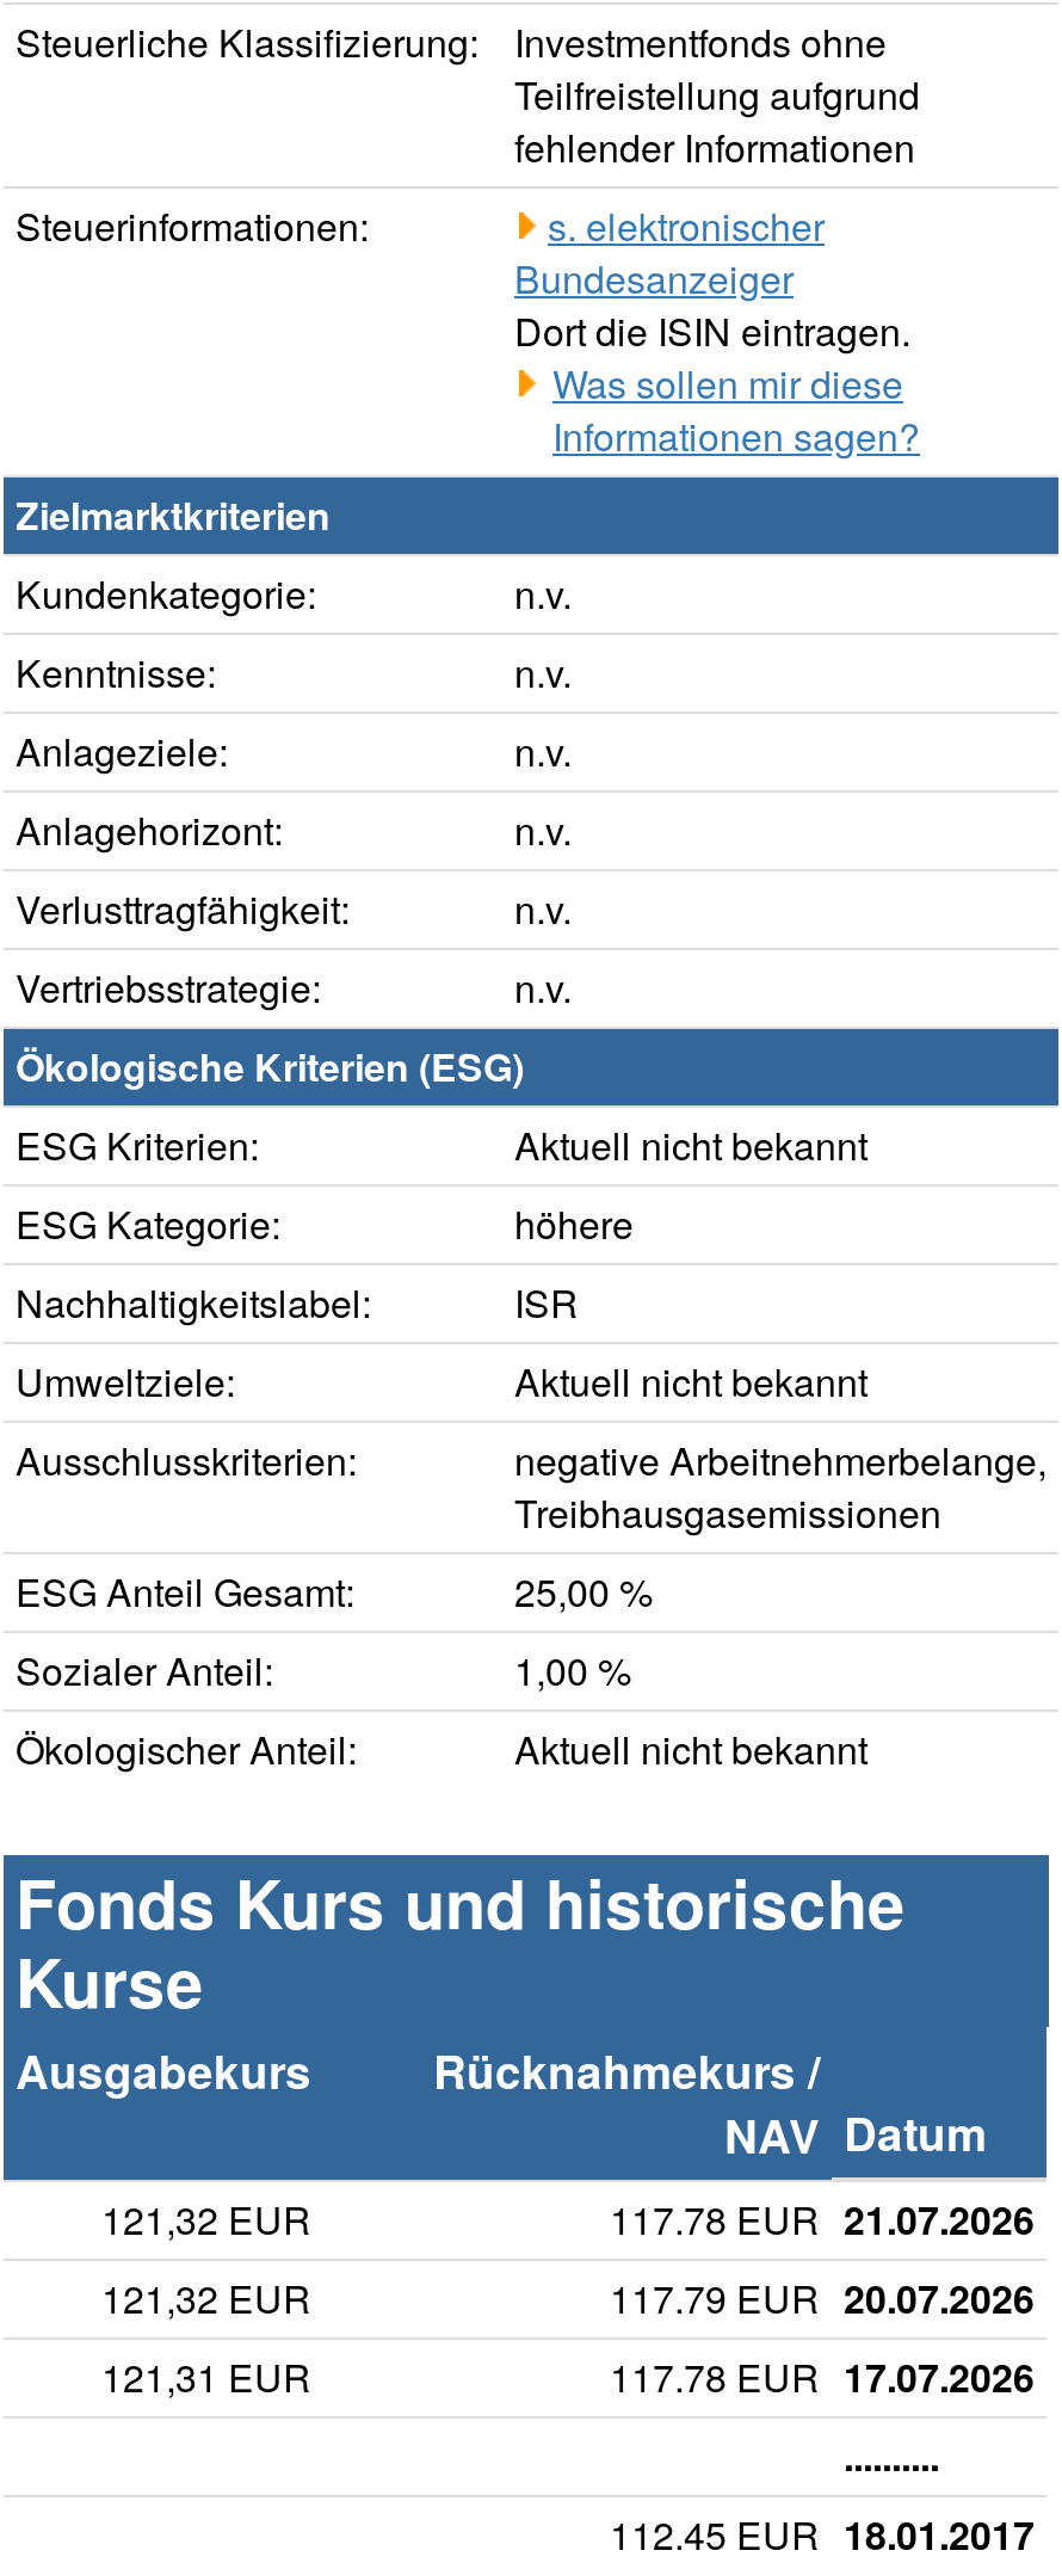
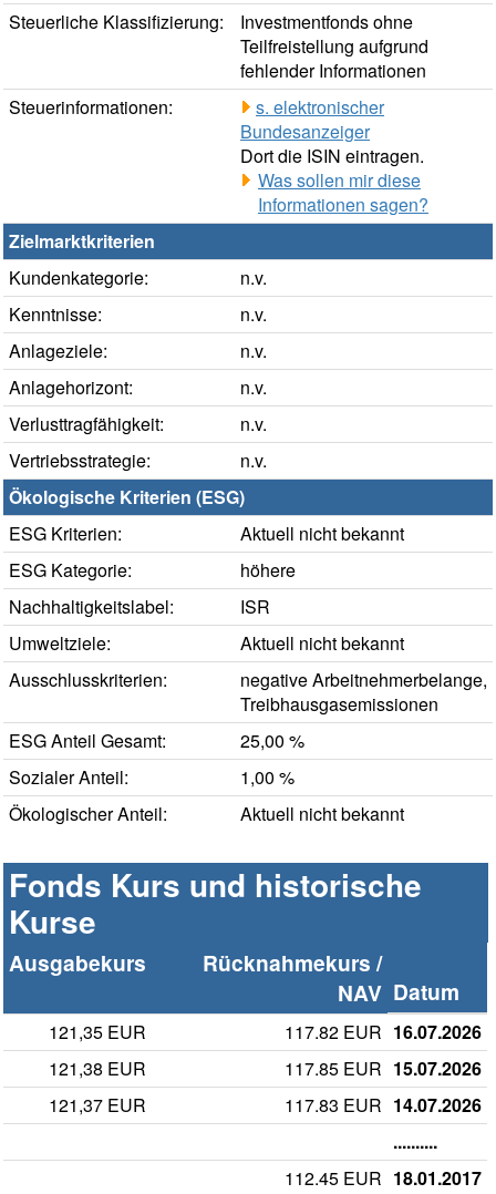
[101,2193,311,2248] 121,32 EUR -> [49,1019,146,1045] 121,35 EUR
[610,2193,1035,2248] 117.78 EUR 21.07.2026 -> [285,1019,482,1045] 117.82 EUR 16.07.2026
[101,2272,311,2326] 121,32 EUR -> [49,1056,146,1081] 121,38 EUR
[610,2272,1035,2326] 117.79 EUR 20.07.2026 -> [285,1056,482,1081] 117.85 EUR 15.07.2026
[101,2350,311,2405] 121,31 EUR -> [49,1093,146,1118] 121,37 EUR
[610,2350,1035,2405] 117.78 EUR 17.07.2026 -> [285,1093,482,1118] 117.83 EUR 14.07.2026

